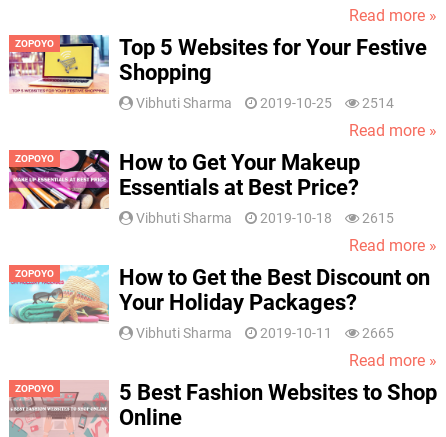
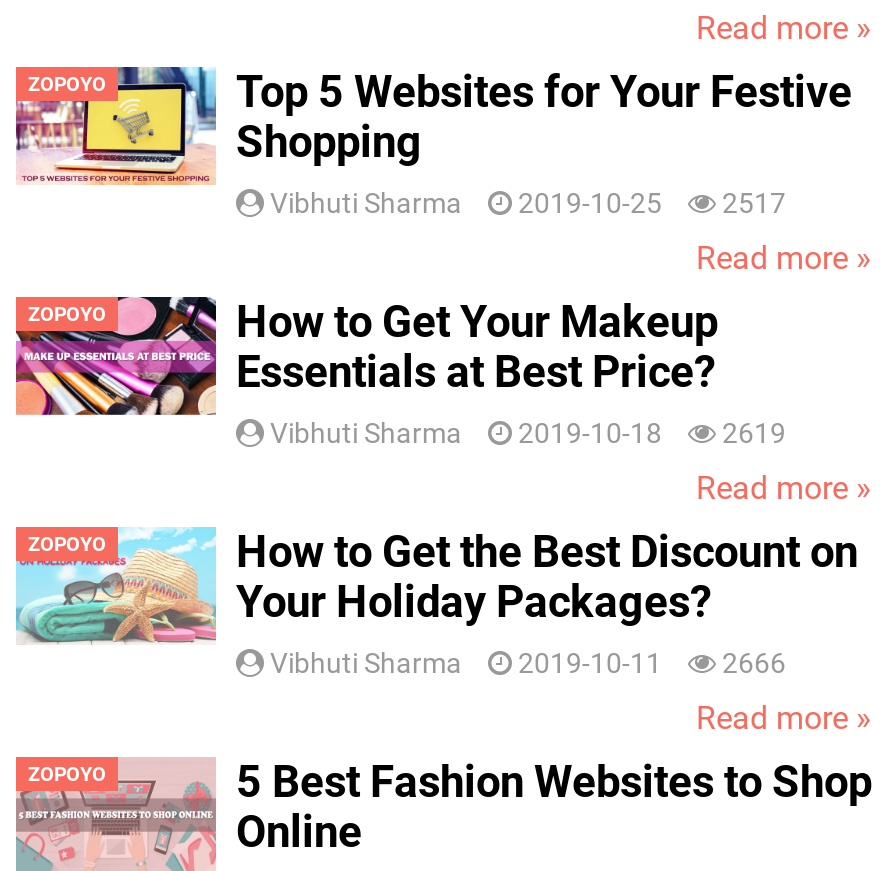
[136,95,394,111] Vibhuti Sharma 2019-10-25 2514 -> [270,188,786,220] Vibhuti Sharma 2019-10-25 2517
[136,210,394,226] Vibhuti Sharma 2019-10-18 2615 -> [270,418,786,450] Vibhuti Sharma 2019-10-18 2619
[136,325,394,341] Vibhuti Sharma 2019-10-11 2665 -> [270,648,786,680] Vibhuti Sharma 2019-10-11 2666

